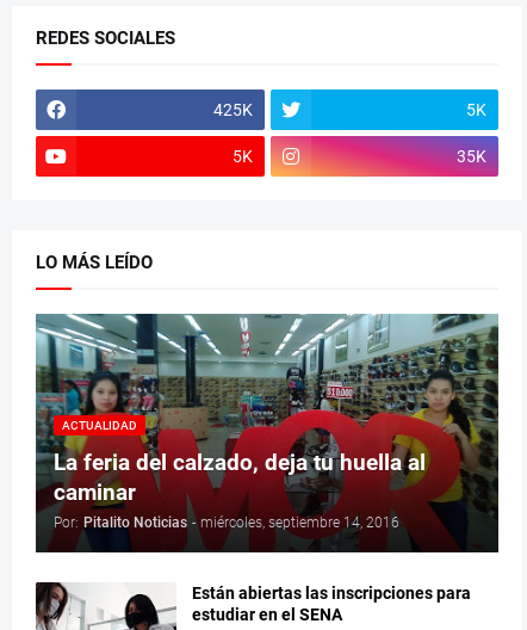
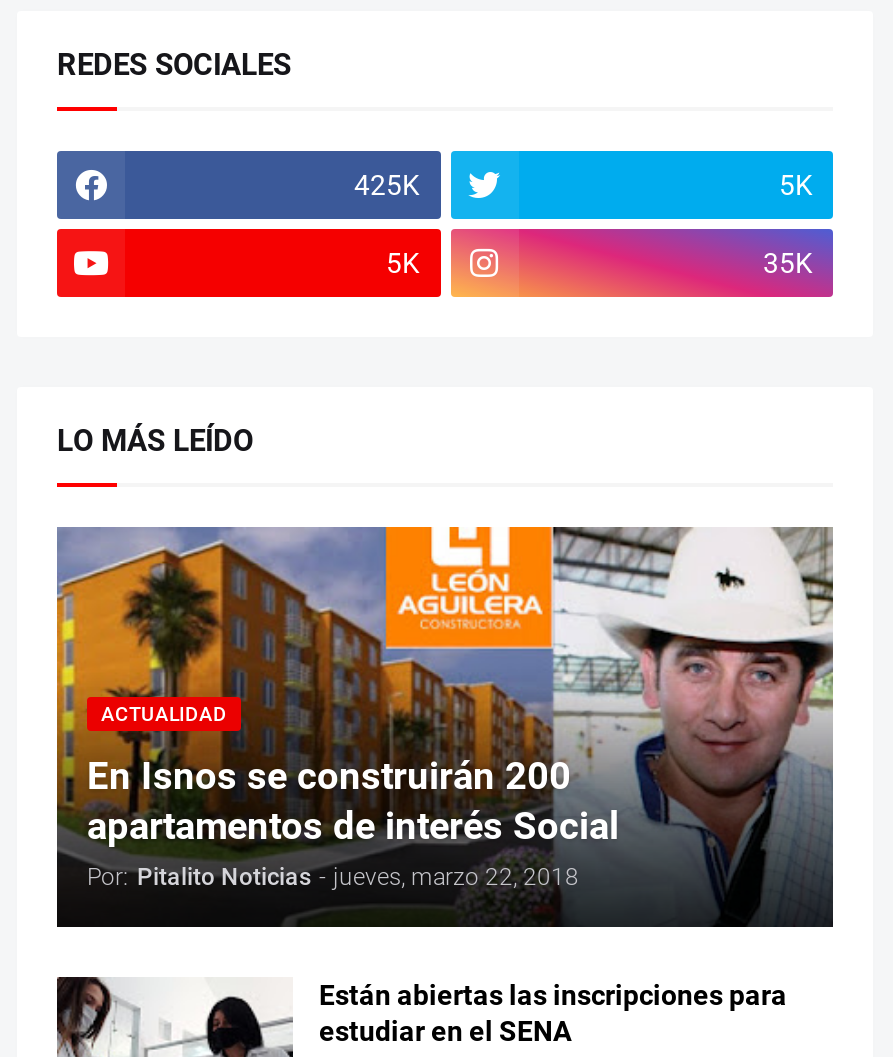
[35,313,500,550] [image] | La feria del calzado, deja tu huella al | caminar | Por: Pitalito Noticias - miércoles, septiembre 14, 2016 -> [55,525,835,925] [image] | En Isnos se construirán 200 | apartamentos de interés Social | Por: Pitalito Noticias - jueves, marzo 22, 2018

